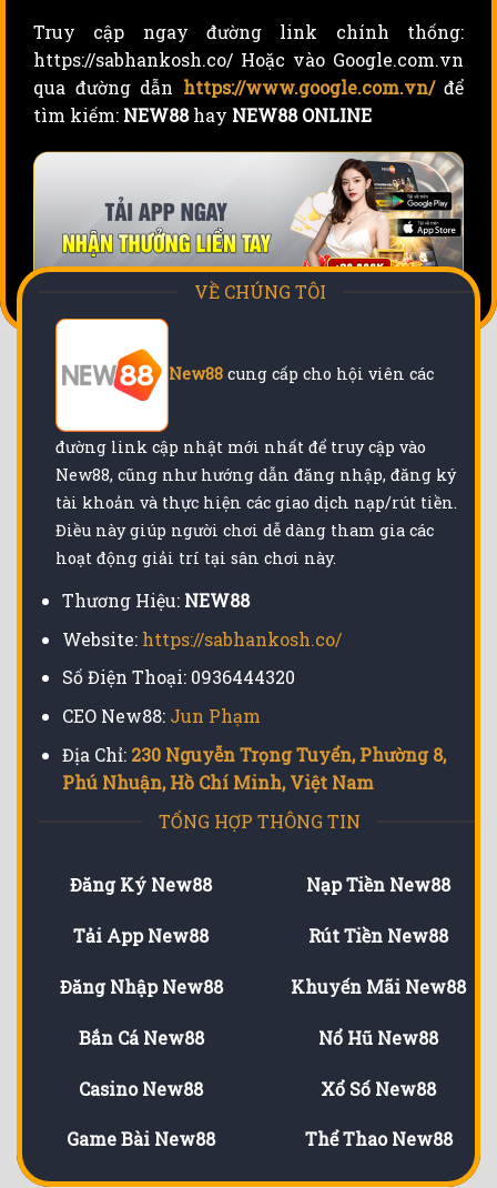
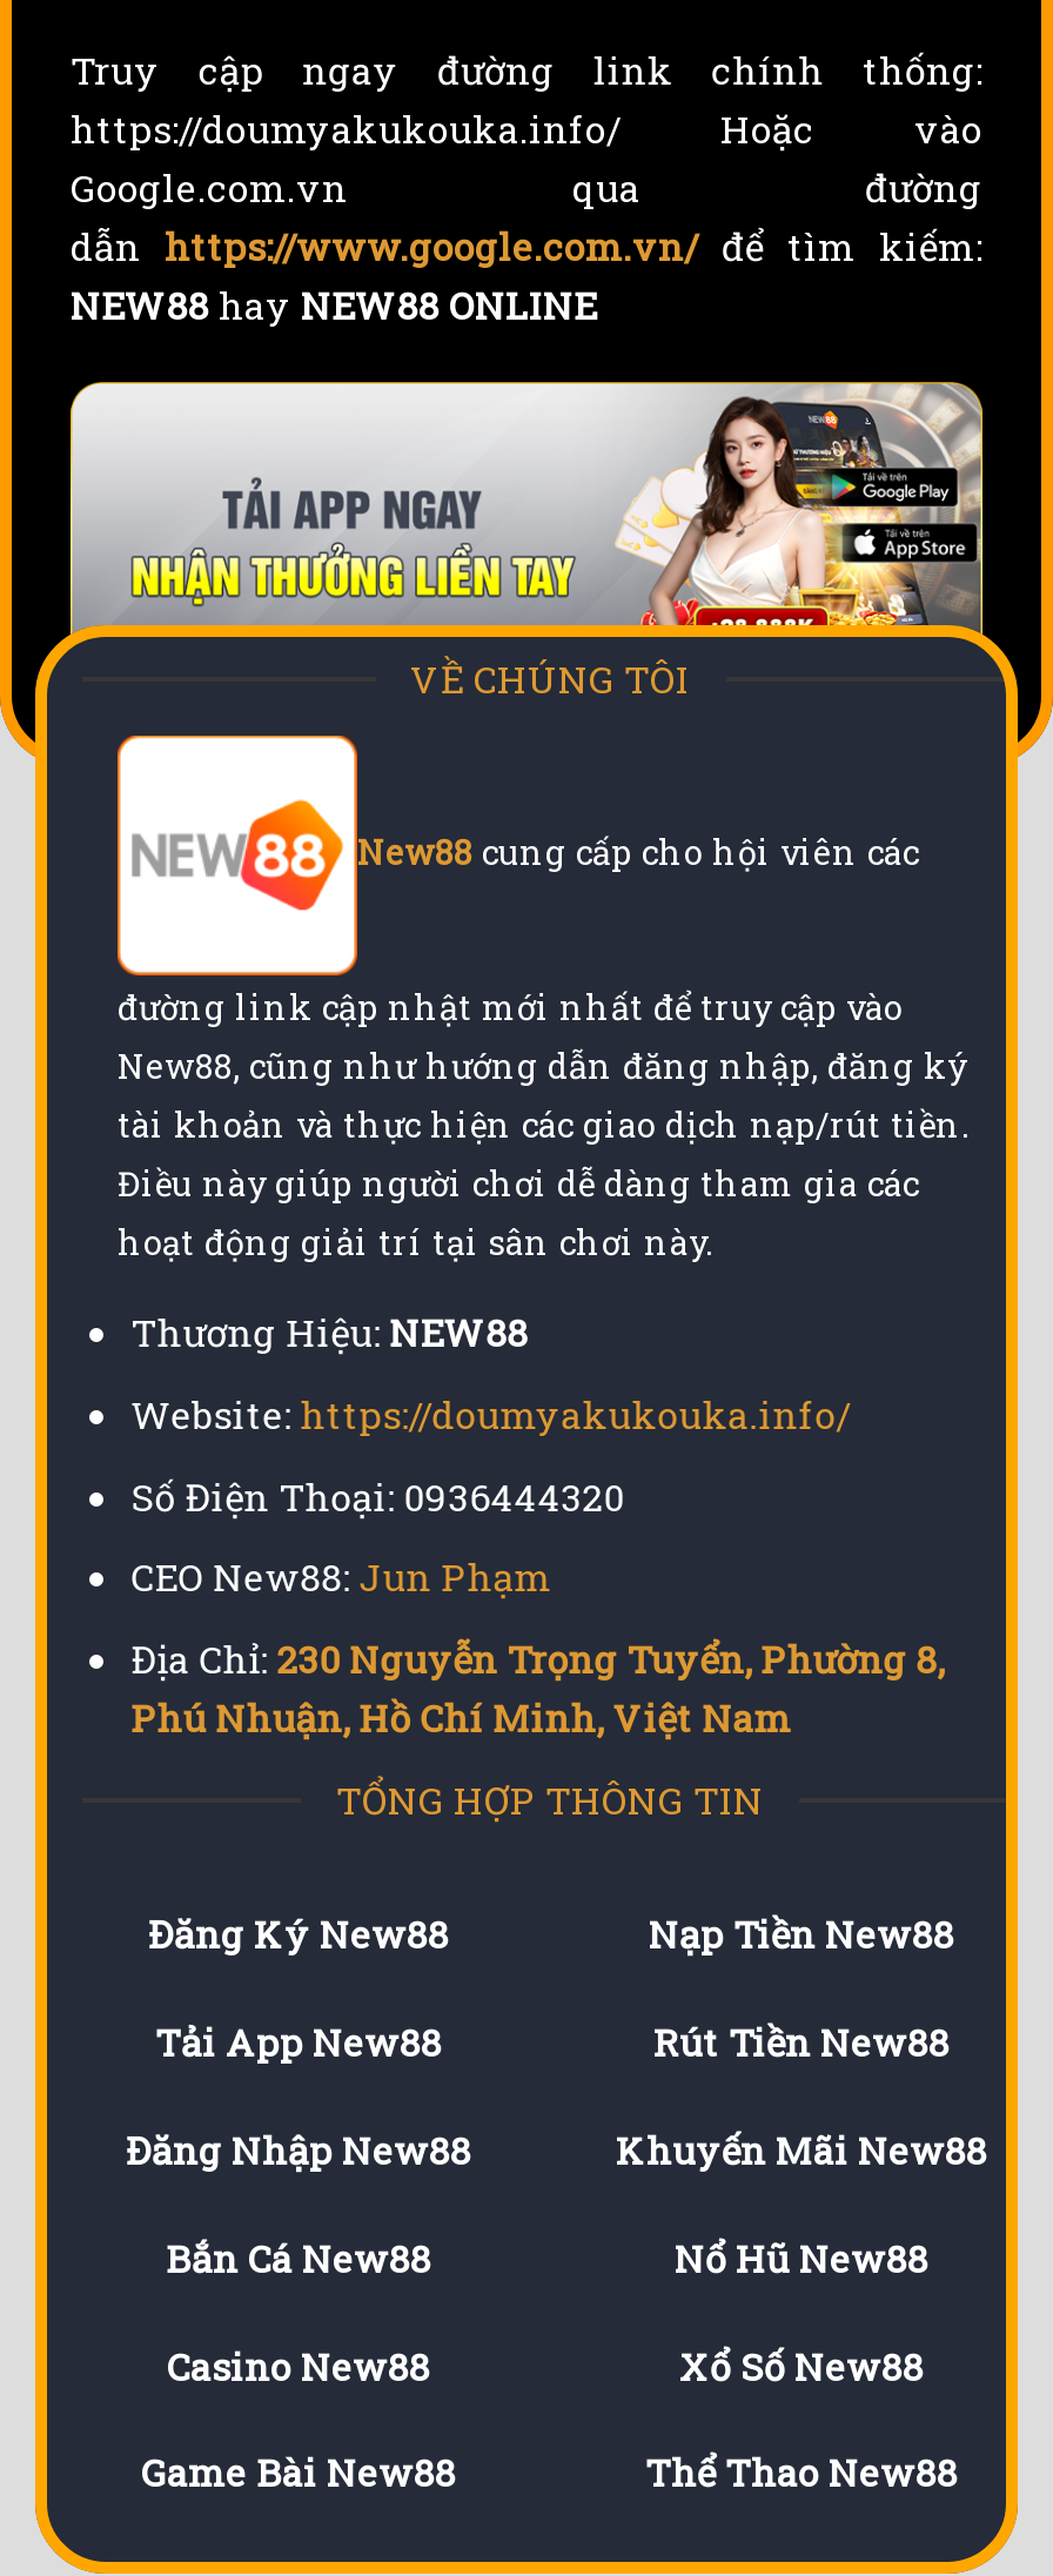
[33,47,464,126] https://sabhankosh.co/ Hoặc vào Google.com.vn | qua đường dẫn https://www.google.com.vn/ để | tìm kiếm: NEW88 hay NEW88 ONLINE -> [71,102,982,328] https://doumyakukouka.info/ Hoặc vào | Google.com.vn qua đường | dẫn https://www.google.com.vn/ để tìm kiếm: | NEW88 hay NEW88 ONLINE
[62,627,341,650] Website: https://sabhankosh.co/ -> [131,1389,850,1438] Website: https://doumyakukouka.info/

